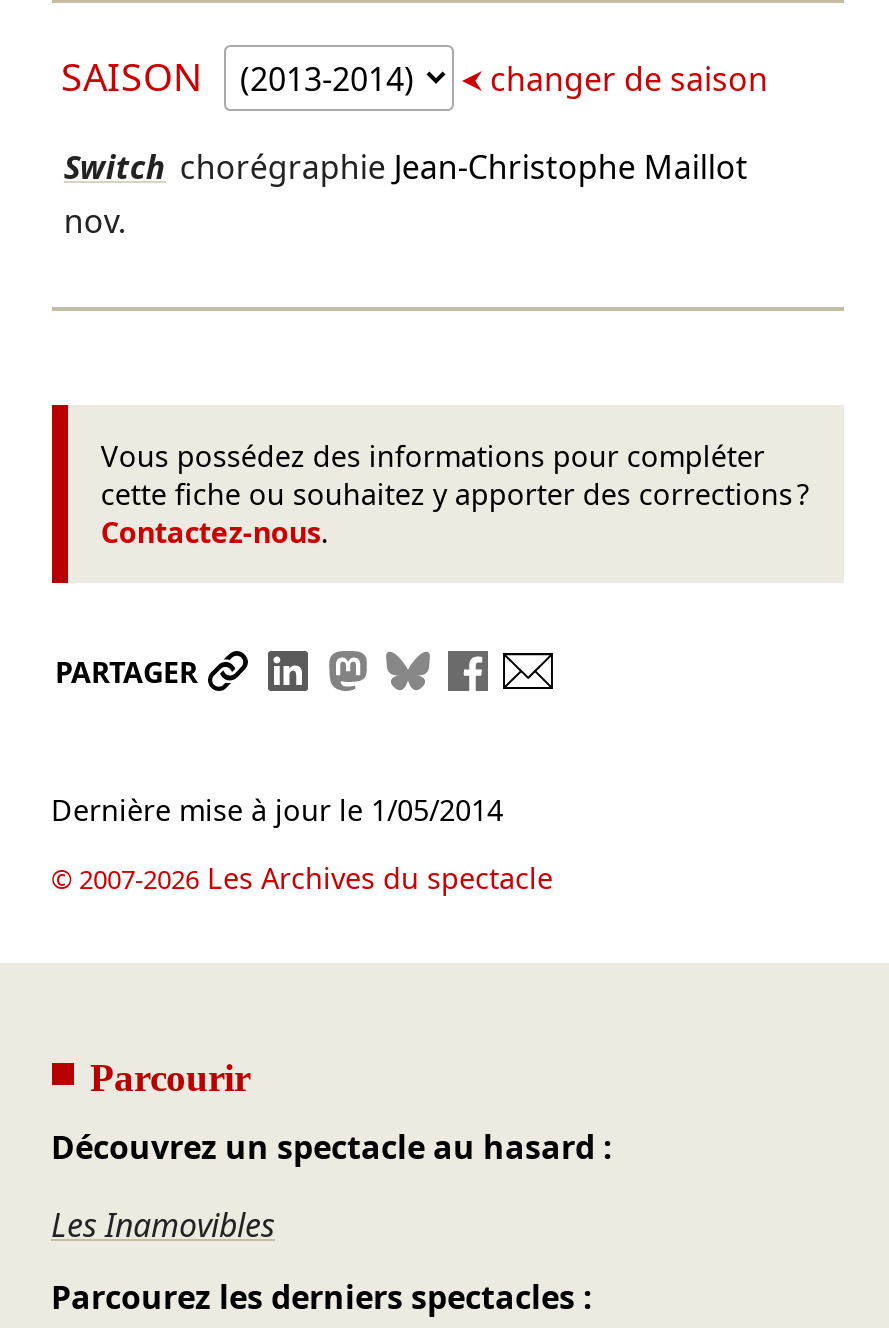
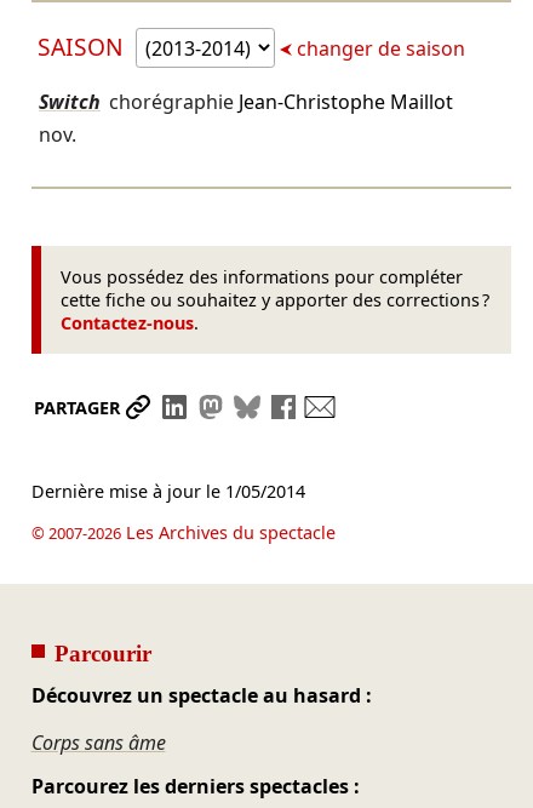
[51,1203,275,1247] Les Inamovibles -> [31,729,165,756] Corps sans âme

